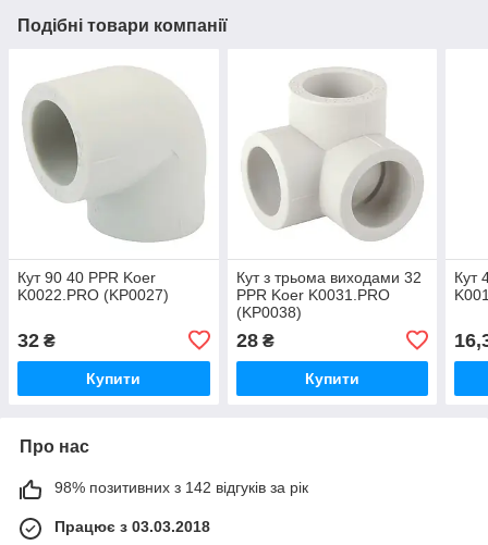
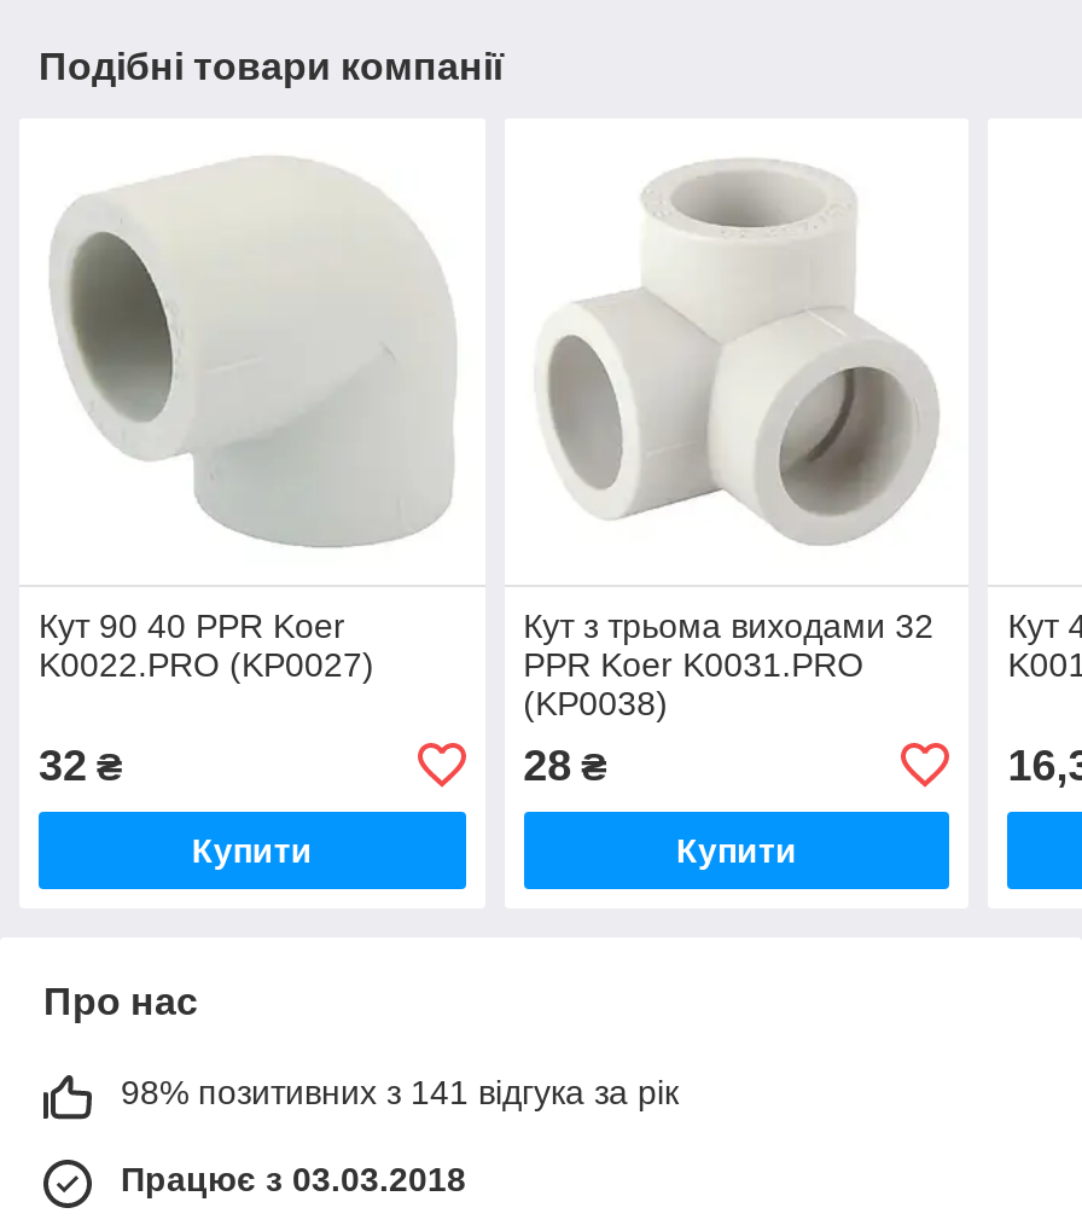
[54,478,308,496] 98% позитивних з 142 відгуків за рік -> [121,1072,679,1111] 98% позитивних з 141 відгука за рік

